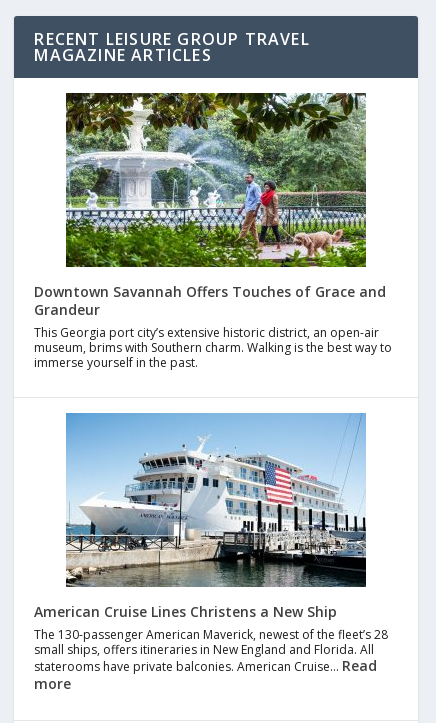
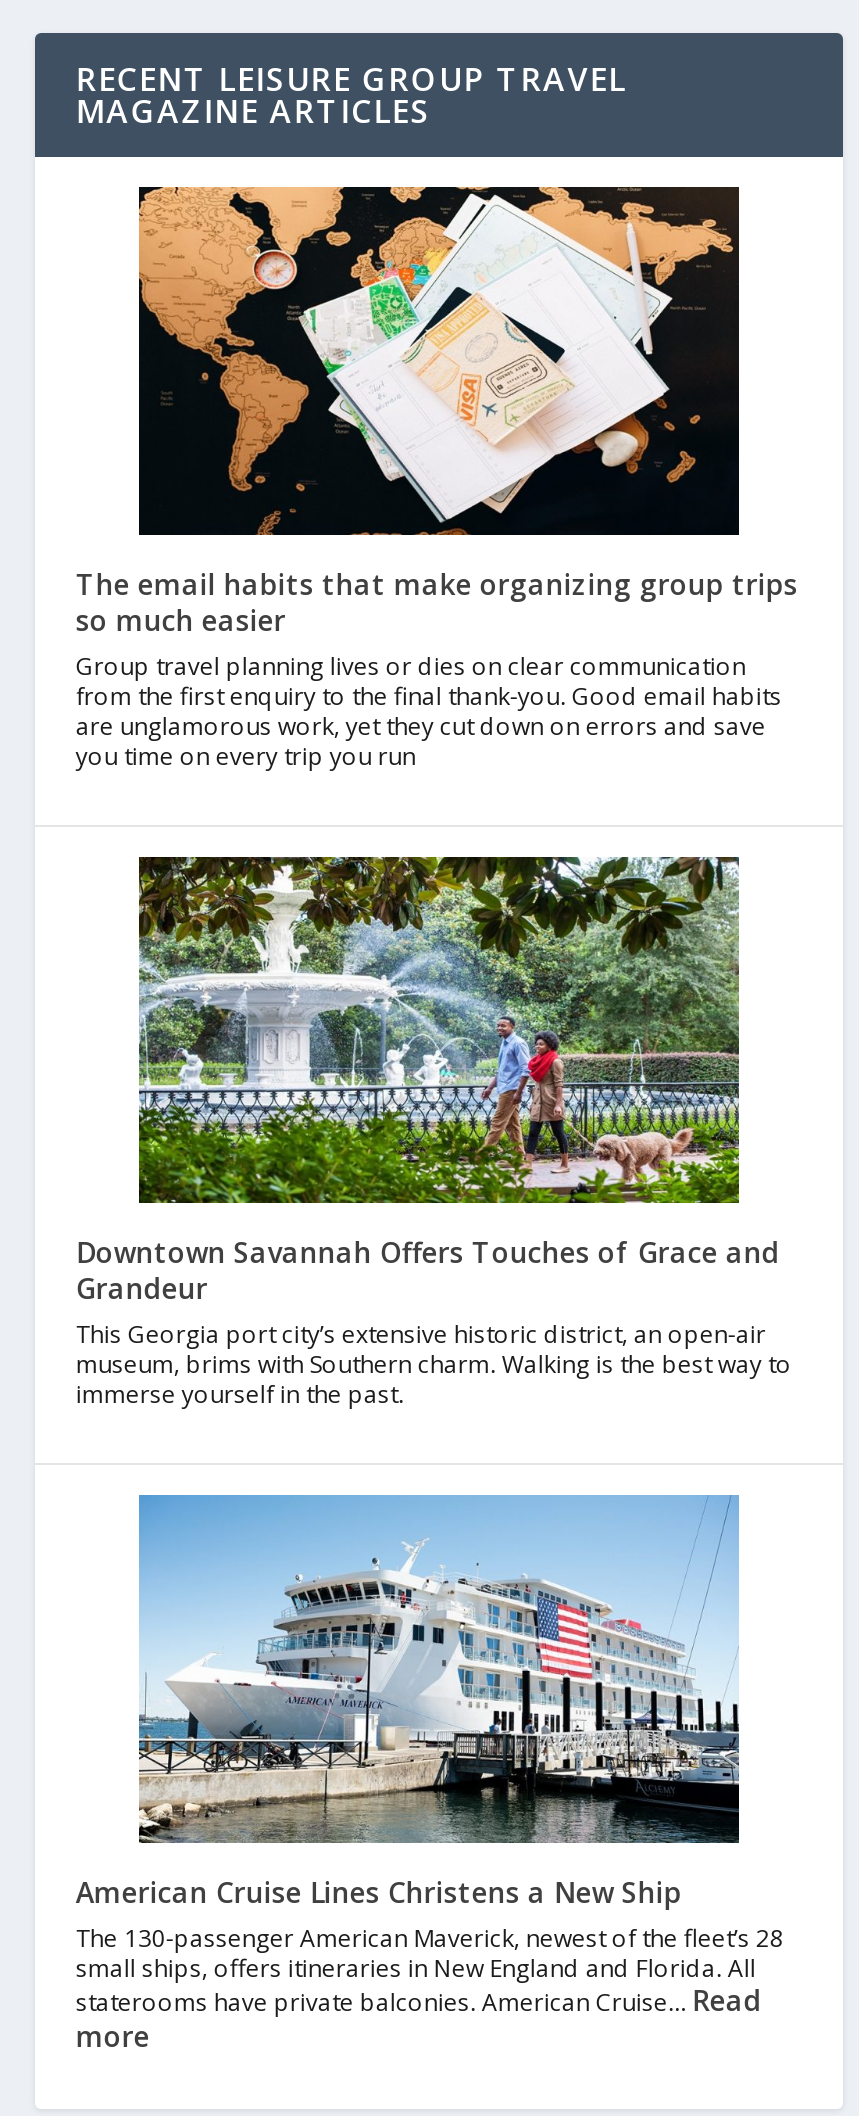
none -> [76,185,798,772] [image] | The email habits that make organizing group trips | so much easier | Group travel planning lives or dies on clear communication | from the first enquiry to the final thank-you. Good email habits | are unglamorous work, yet they cut down on errors and save | you time on every trip you run

